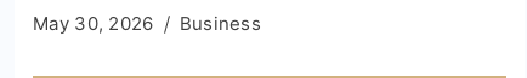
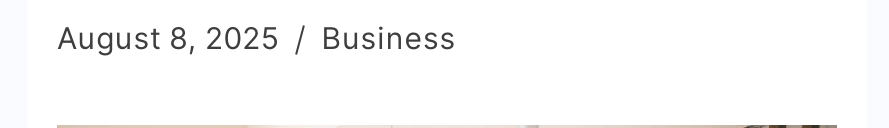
[33,12,261,35] May 30, 2026 Business -> [57,18,456,56] August 8, 2025 Business

